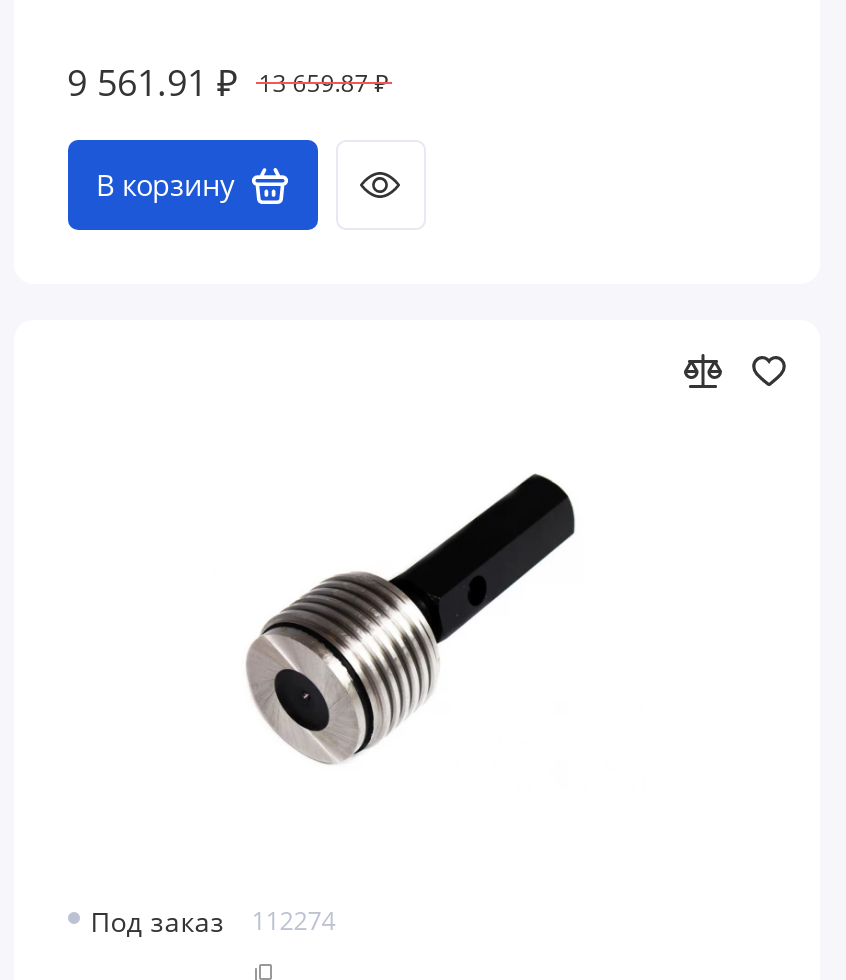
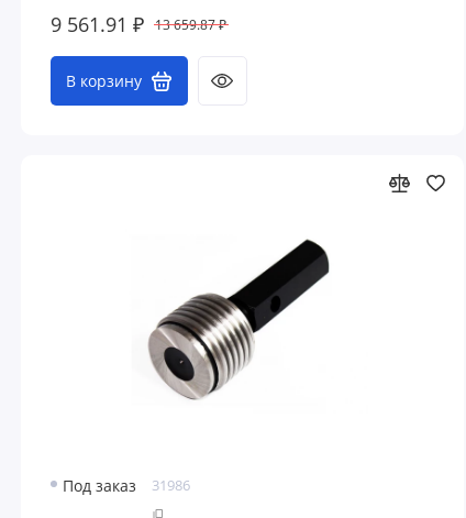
[90,903,335,939] Под заказ 112274 -> [63,476,190,496] Под заказ 31986

